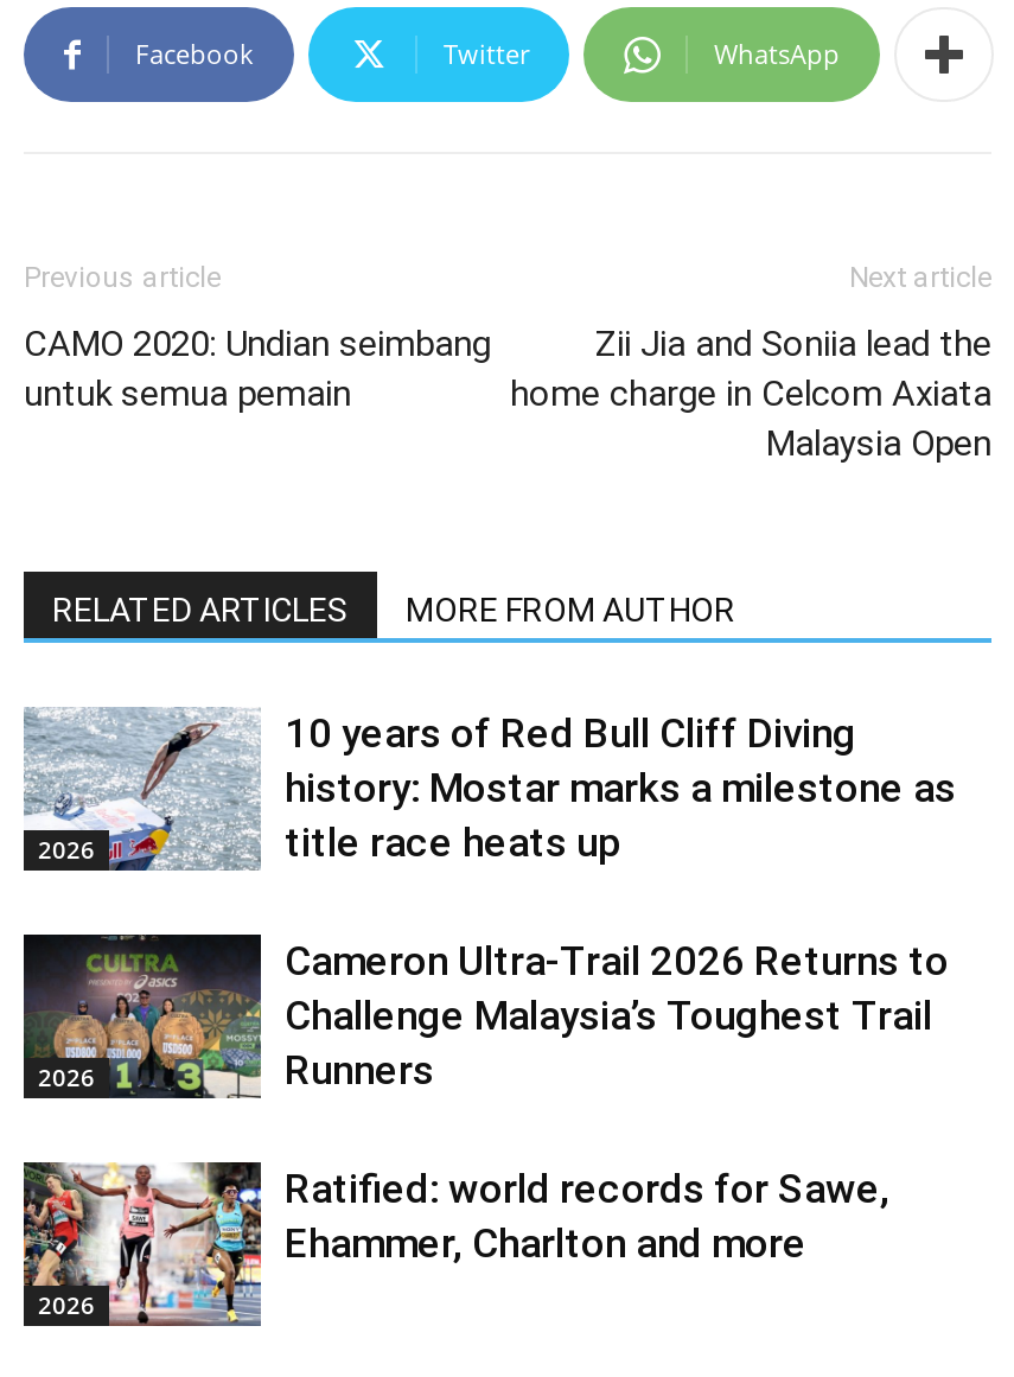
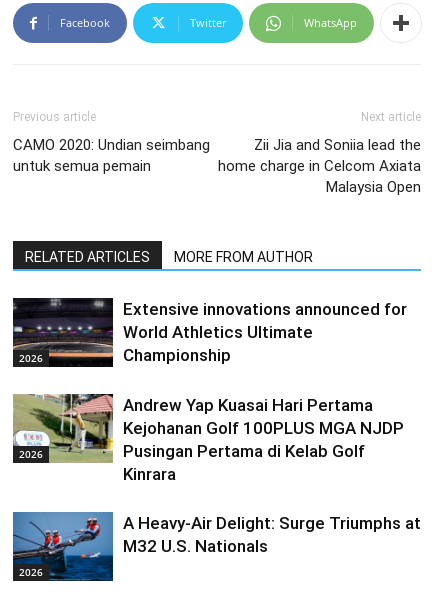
[24,707,956,873] [image] | 10 years of Red Bull Cliff Diving | history: Mostar marks a milestone as | title race heats up -> [12,297,407,368] [image] | Extensive innovations announced for | World Athletics Ultimate | Championship
[21,932,949,1101] [image] | Cameron Ultra-Trail 2026 Returns to | Challenge Malaysia’s Toughest Trail | Runners -> [12,393,404,484] [image] | Andrew Yap Kuasai Hari Pertama | Kejohanan Golf 100PLUS MGA NJDP | Pusingan Pertama di Kelab Golf | Kinrara
[21,1160,889,1328] [image] | Ratified: world records for Sawe, | Ehammer, Charlton and more -> [12,511,421,582] [image] | A Heavy-Air Delight: Surge Triumphs at | M32 U.S. Nationals

